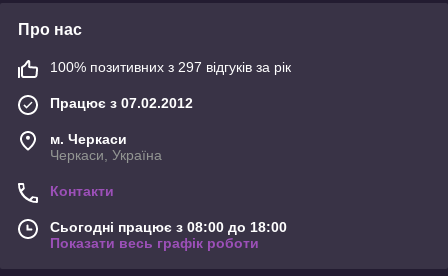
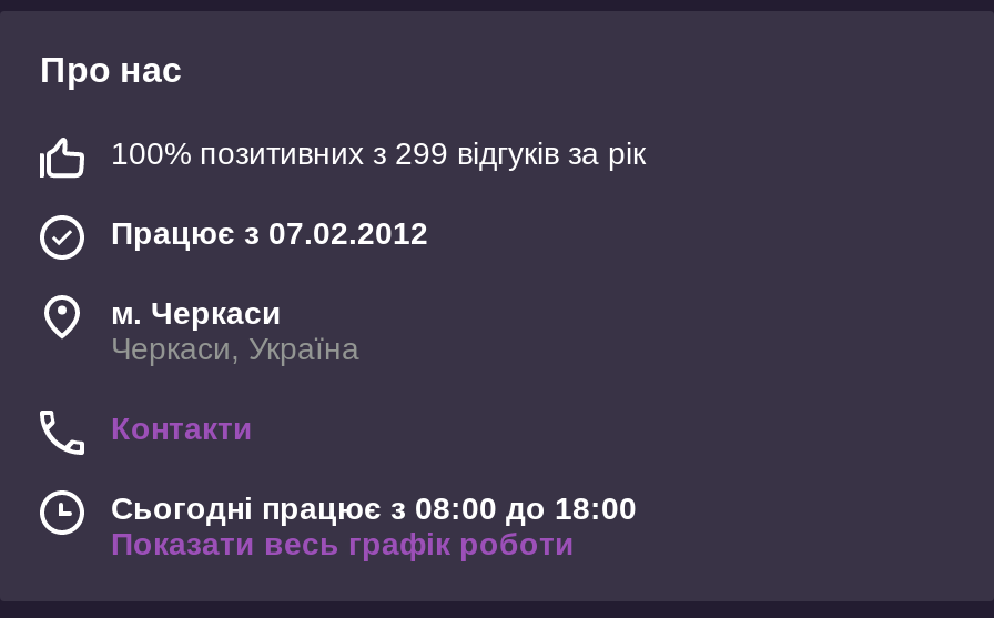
[50,59,291,75] 100% позитивних з 297 відгуків за рік -> [111,135,646,171] 100% позитивних з 299 відгуків за рік

